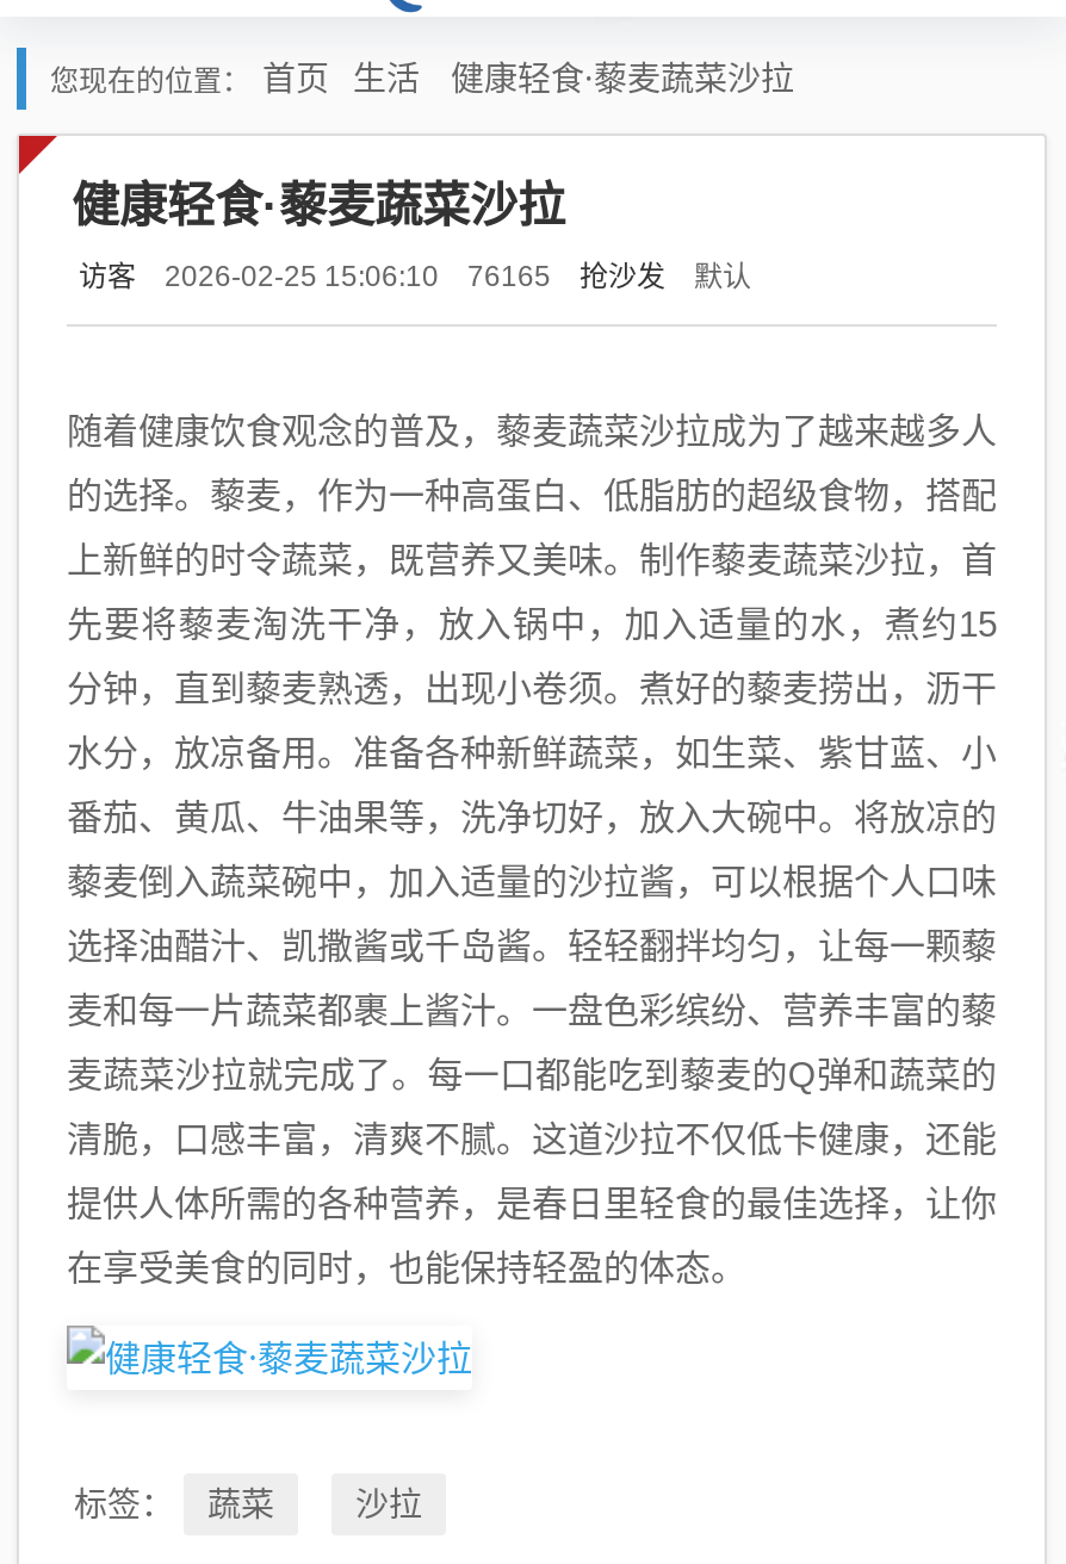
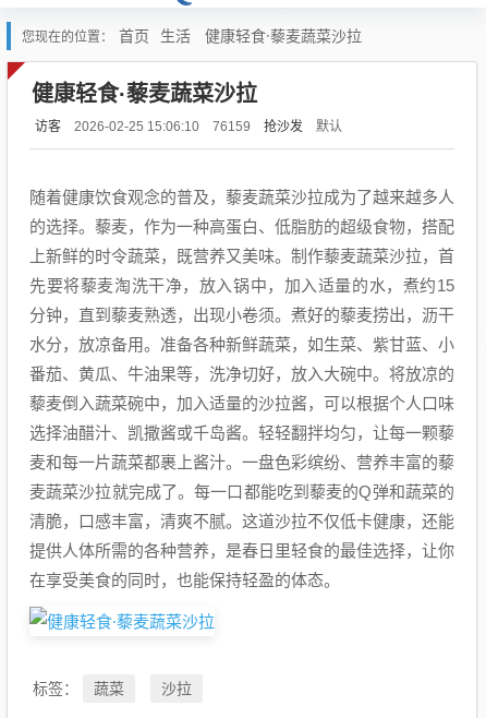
[79,255,751,296] 访客 2026-02-25 15:06:10 76165 抢沙发 默认 -> [35,117,342,135] 访客 2026-02-25 15:06:10 76159 抢沙发 默认

